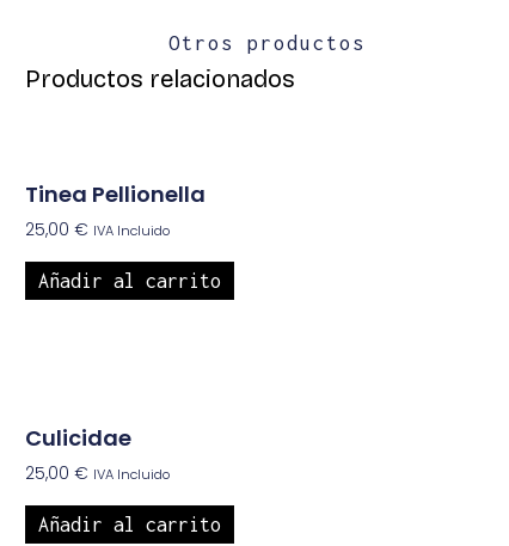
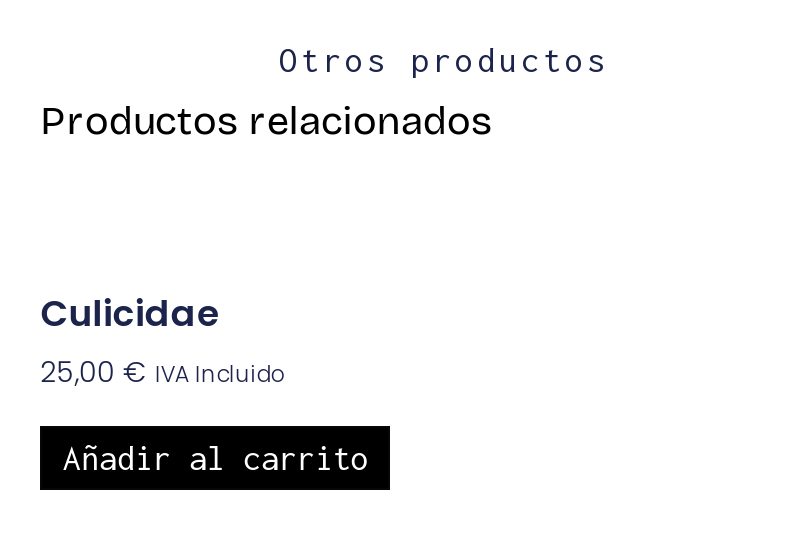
[26,179,222,291] Tinea Pellionella | 25,00 € IVA Incluido | Añadir al carrito -> none

